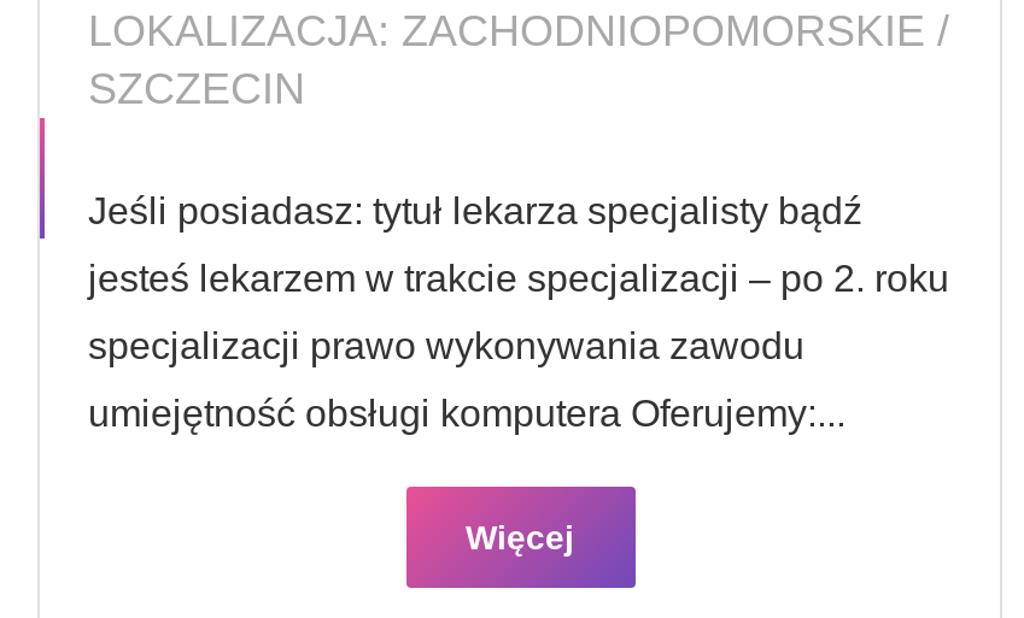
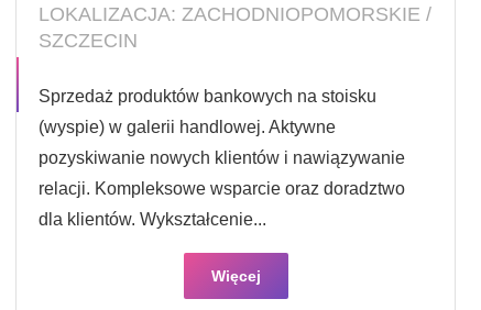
[88,190,949,434] Jeśli posiadasz: tytuł lekarza specjalisty bądź | jesteś lekarzem w trakcie specjalizacji – po 2. roku | specjalizacji prawo wykonywania zawodu | umiejętność obsługi komputera Oferujemy:... -> [39,87,405,229] Sprzedaż produktów bankowych na stoisku | (wyspie) w galerii handlowej. Aktywne | pozyskiwanie nowych klientów i nawiązywanie | relacji. Kompleksowe wsparcie oraz doradztwo | dla klientów. Wykształcenie...

